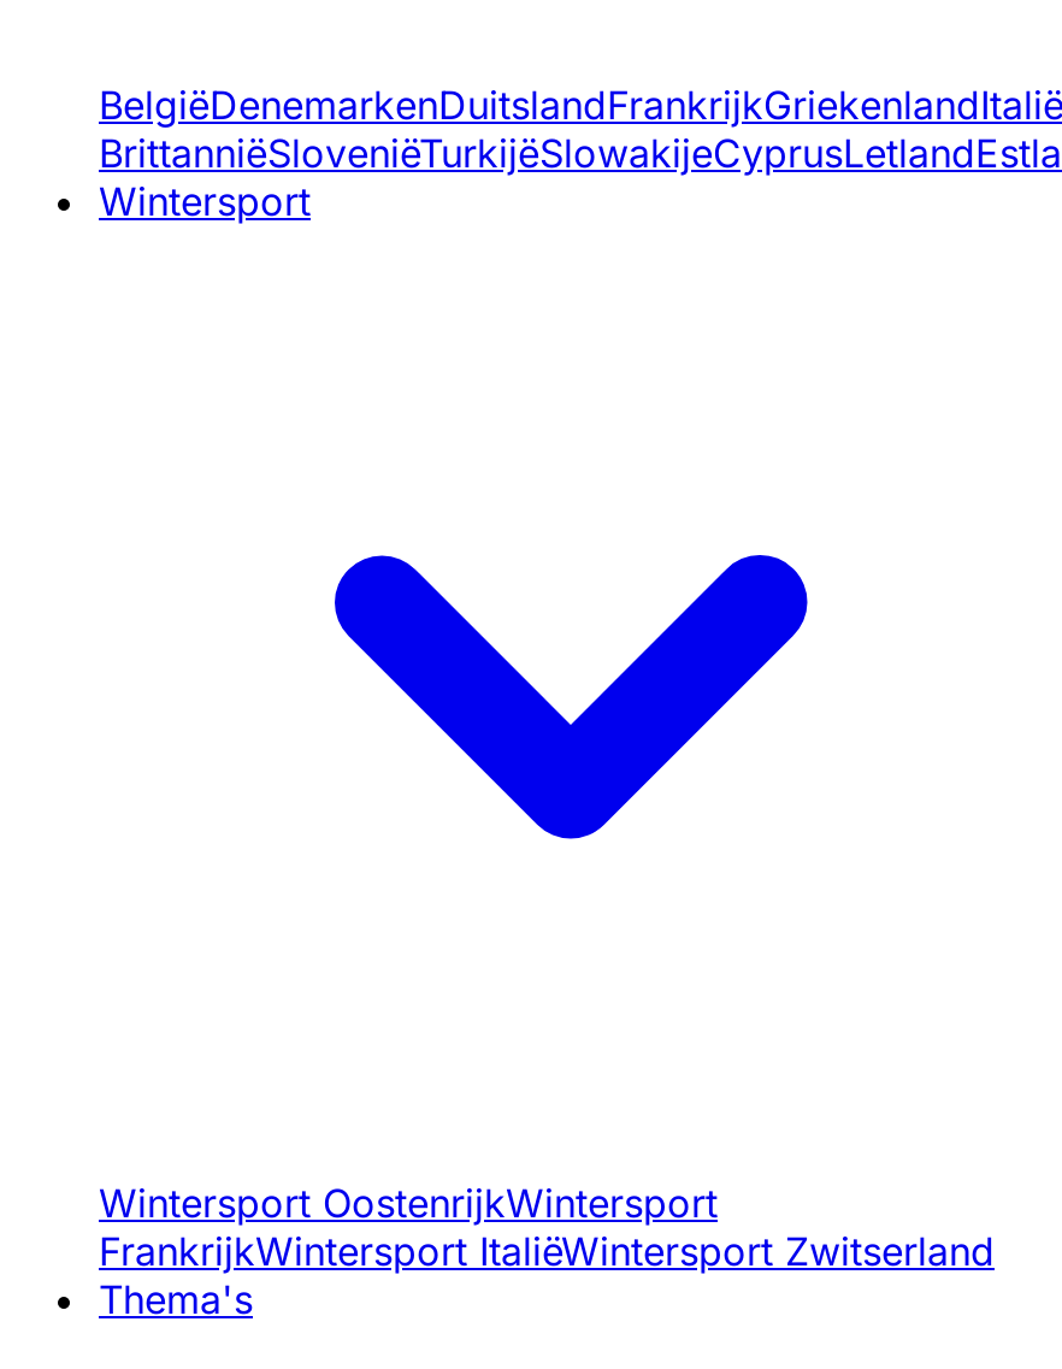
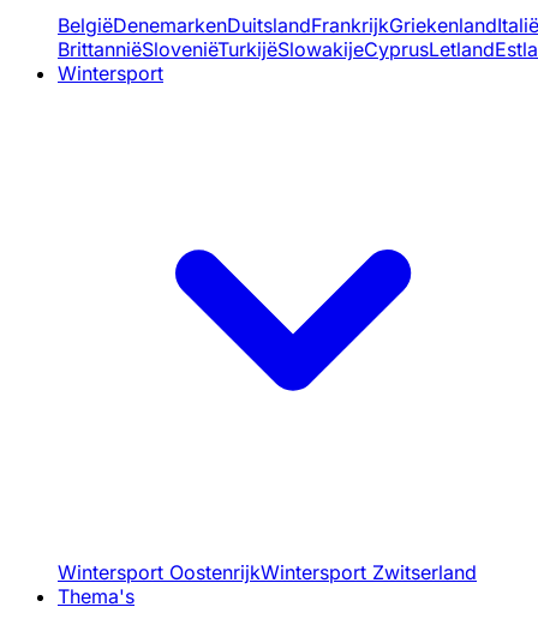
[99,1179,995,1275] Wintersport OostenrijkWintersport | FrankrijkWintersport ItaliëWintersport Zwitserland -> [58,560,477,584] Wintersport OostenrijkWintersport Zwitserland

